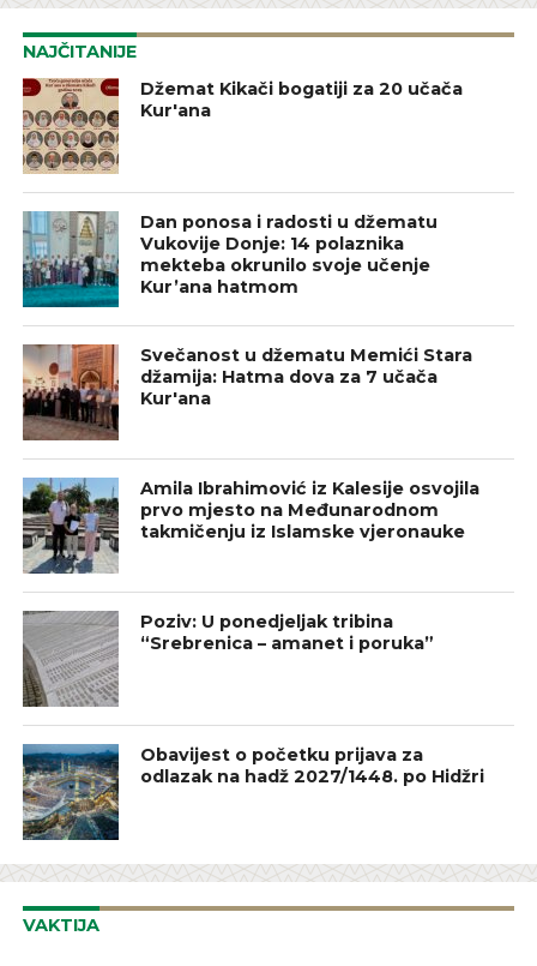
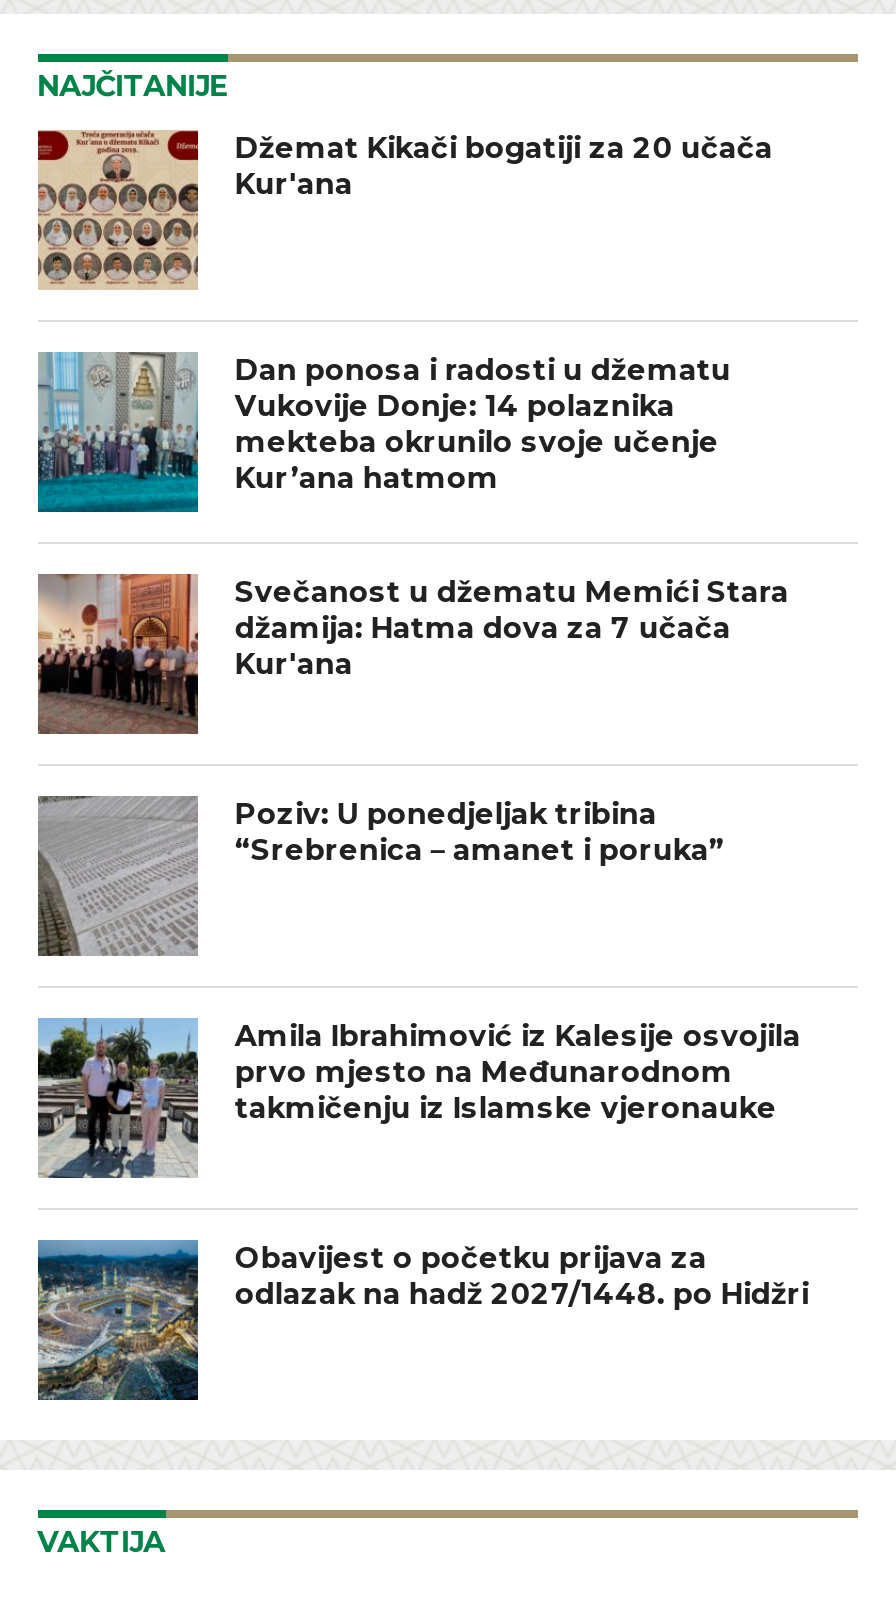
moved [20,478,480,576] -> [34,1018,801,1182]: [image] | Amila Ibrahimović iz Kalesije osvojila | prvo mjesto na Međunarodnom | takmičenju iz Islamske vjeronauke
moved [23,610,434,707] -> [38,796,725,956]: [image] | Poziv: U ponedjeljak tribina | “Srebrenica – amanet i poruka”

